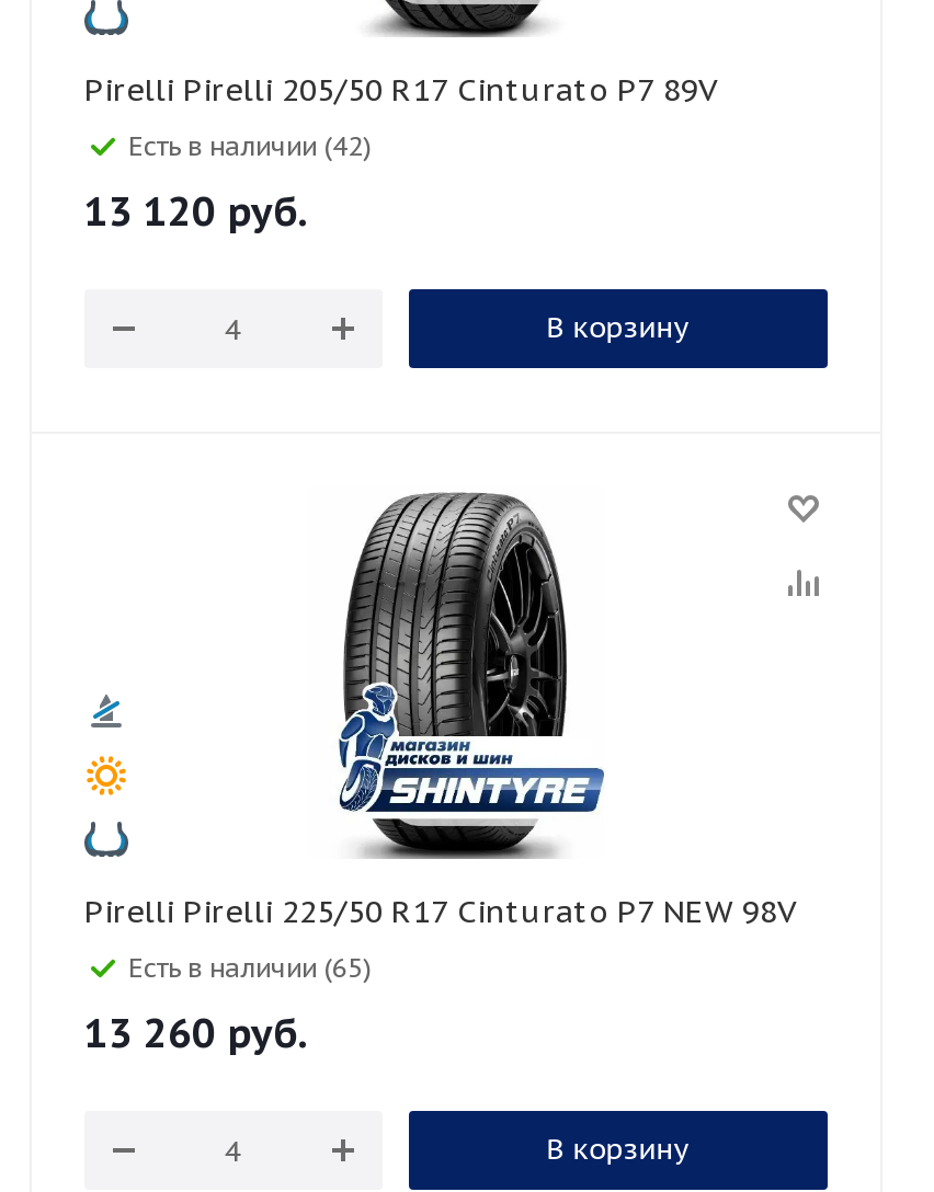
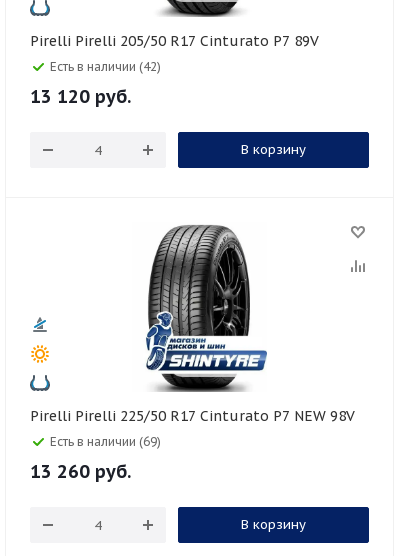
[128,951,372,984] Есть в наличии (65) -> [50,434,161,449] Есть в наличии (69)

